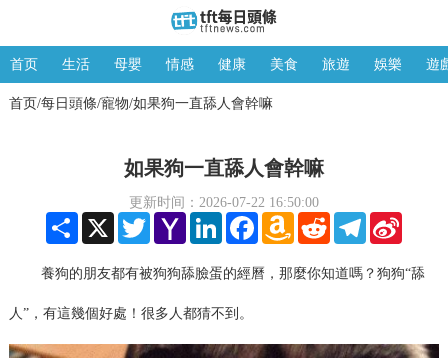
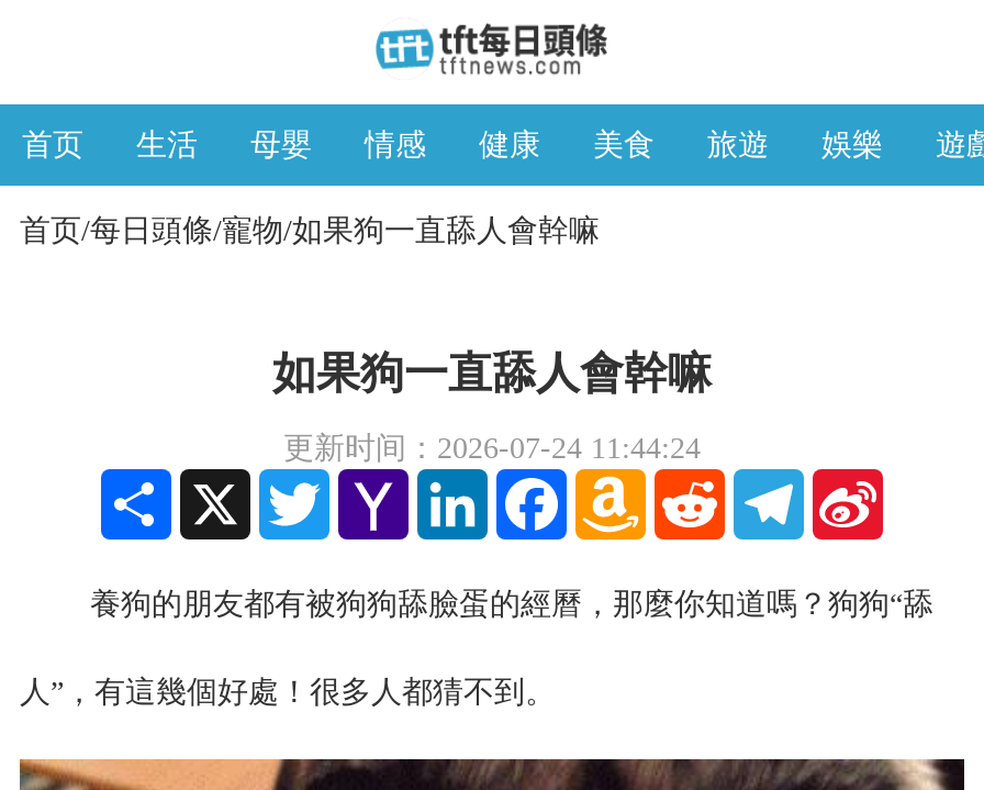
[129,195,319,210] 更新时间：2026-07-22 16:50:00 -> [283,432,701,465] 更新时间：2026-07-24 11:44:24

